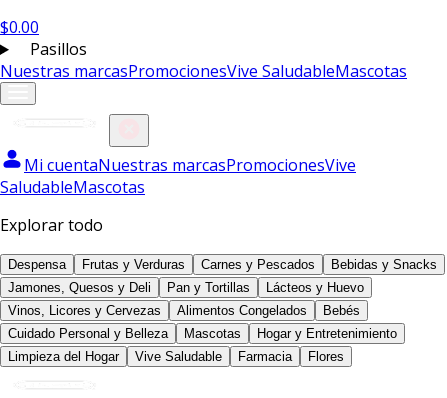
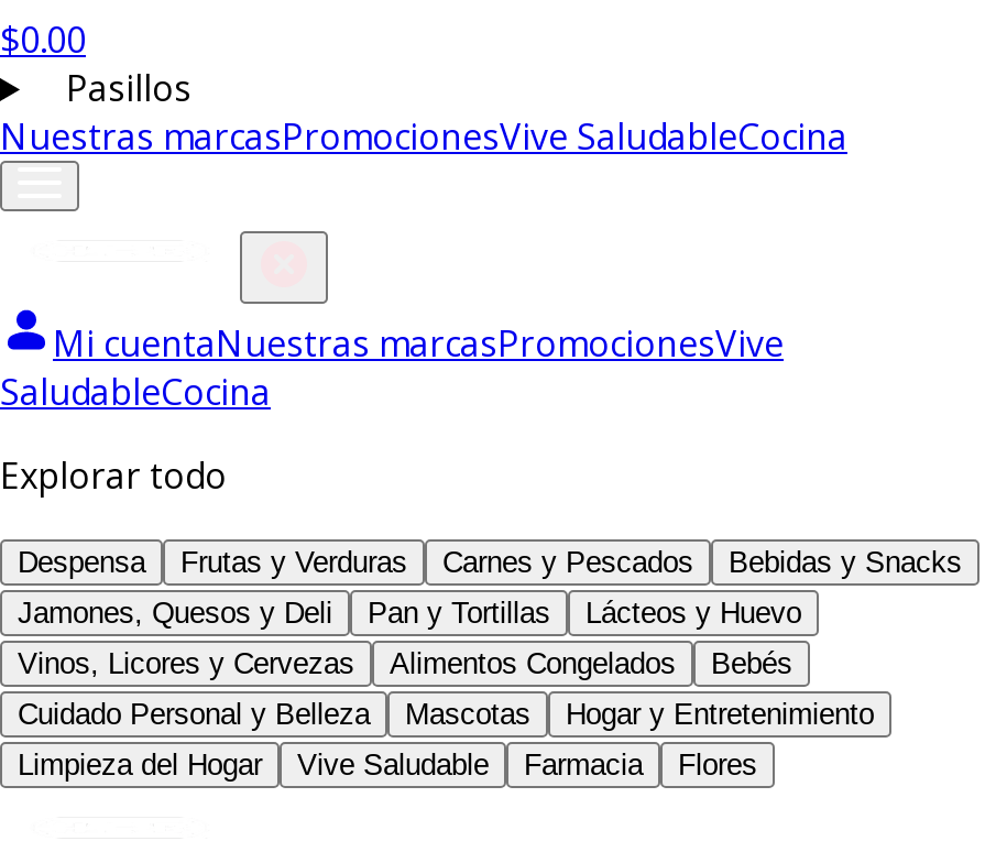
[0,60,407,82] Nuestras marcasPromocionesVive SaludableMascotas -> [0,112,847,161] Nuestras marcasPromocionesVive SaludableCocina
[0,176,145,198] SaludableMascotas -> [0,368,271,416] SaludableCocina

